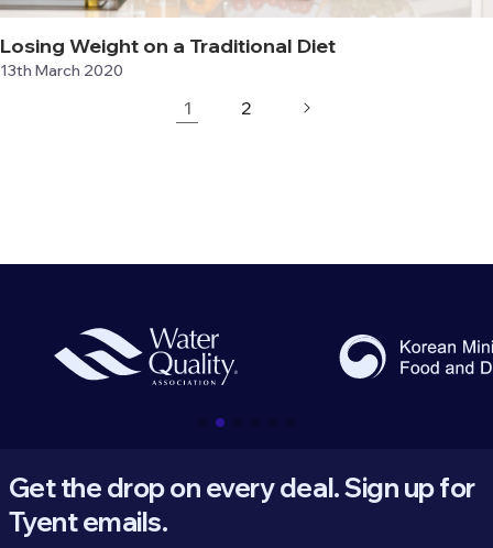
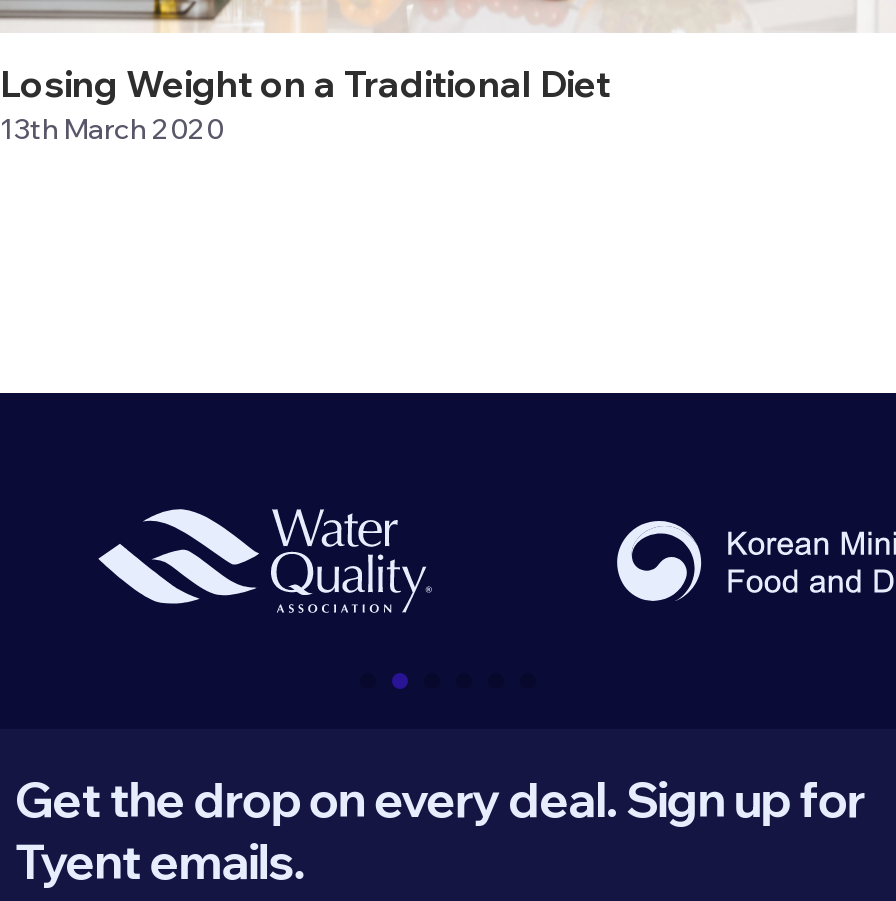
[183,97,252,119] 1 | 2 -> none

